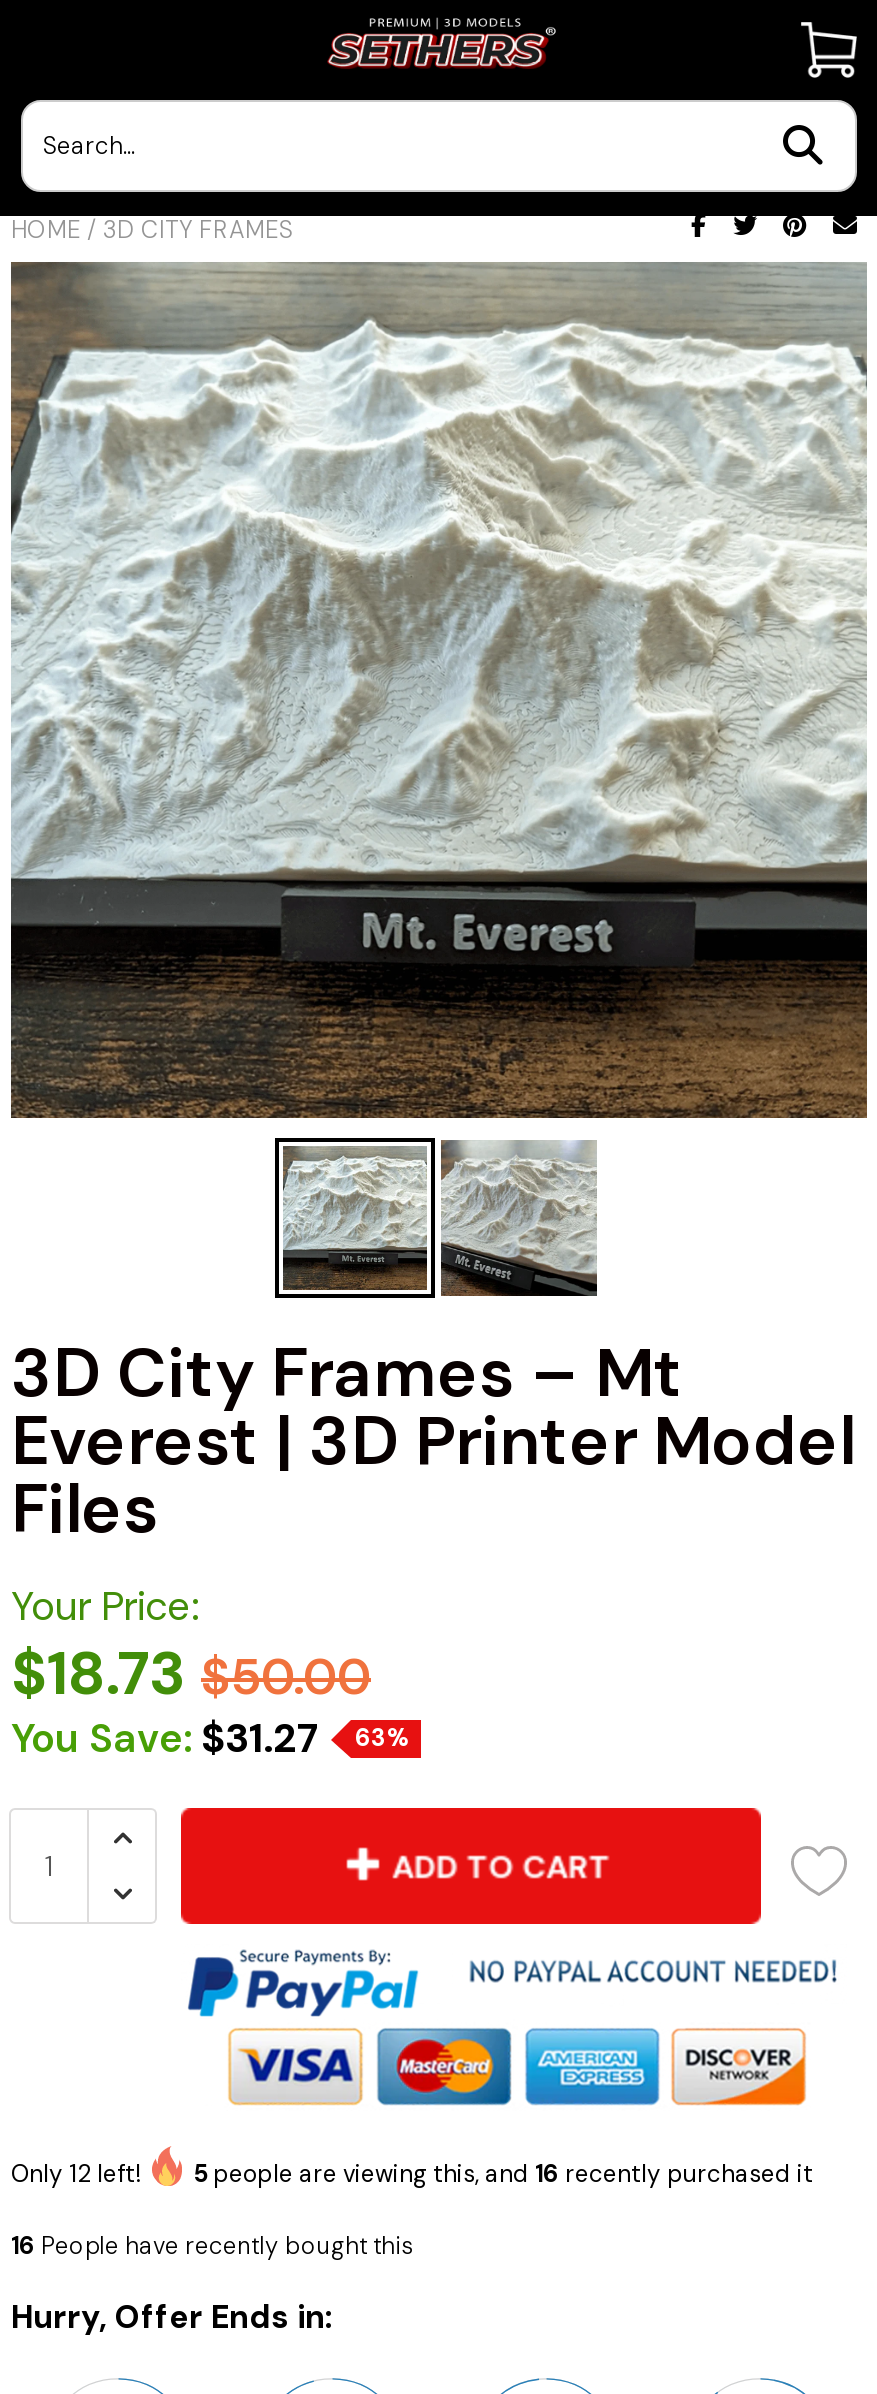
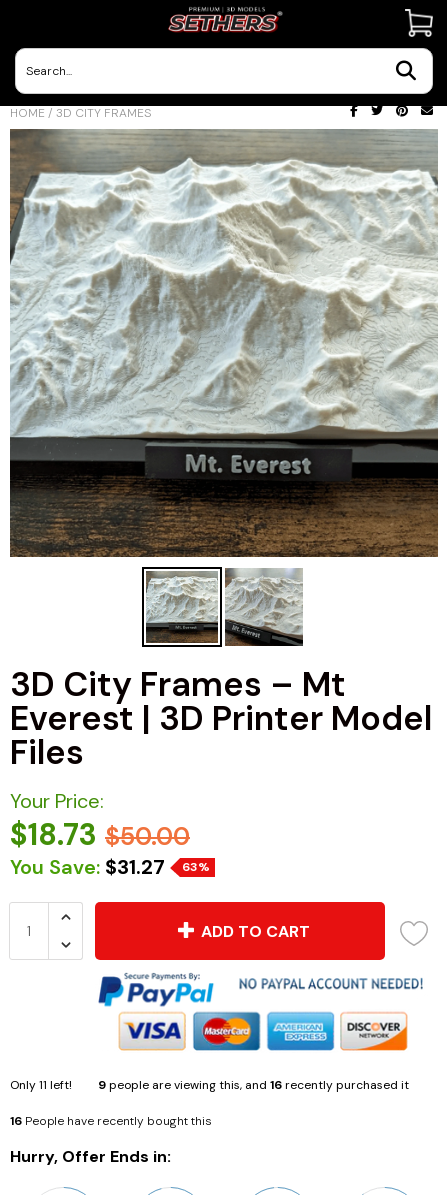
[11,2158,141,2190] Only 12 left! -> [10,1077,72,1093] Only 11 left!
[193,2158,813,2190] 5 people are viewing this, and 16 recently purchased it -> [98,1077,409,1093] 9 people are viewing this, and 16 recently purchased it

